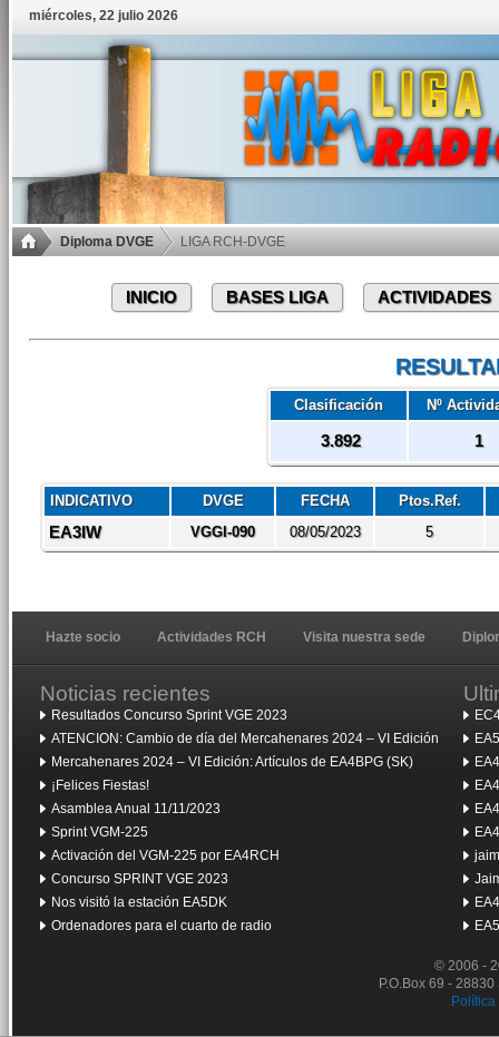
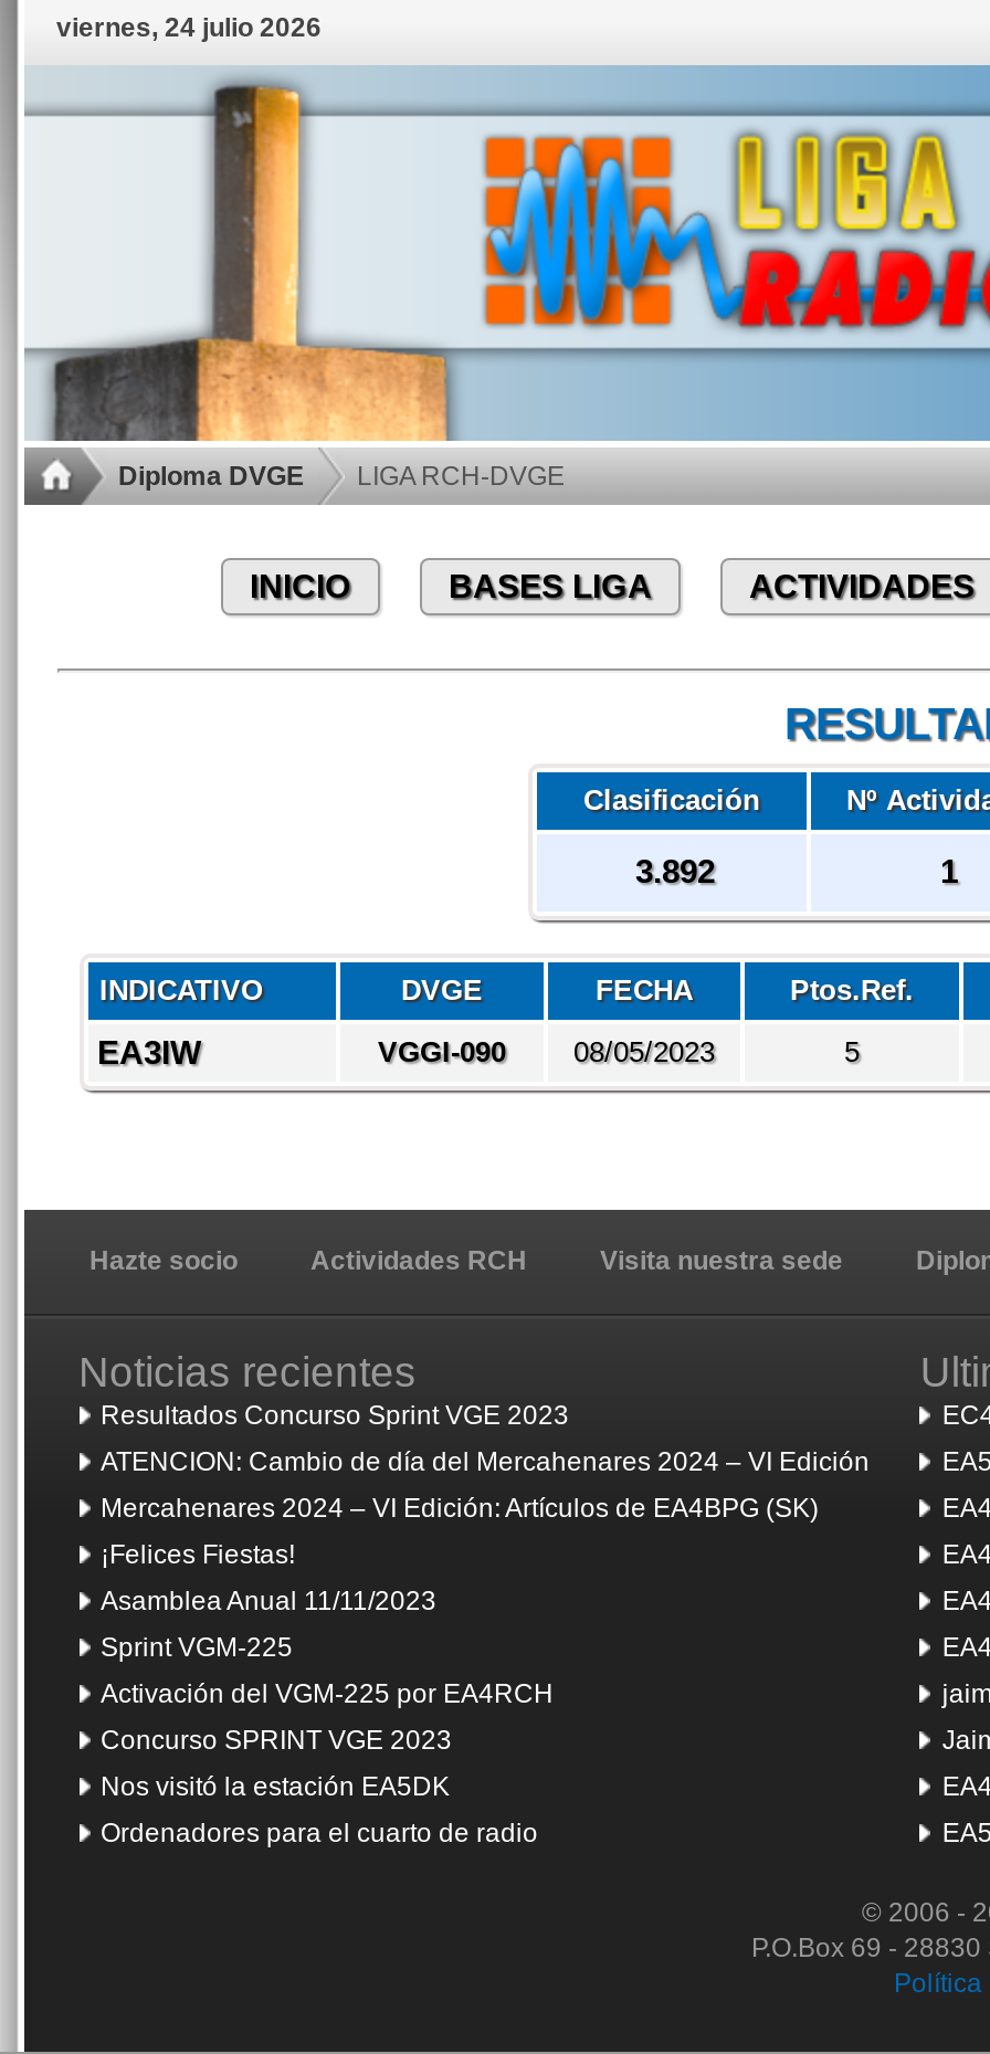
[28,8,178,23] miércoles, 22 julio 2026 -> [56,12,322,43] viernes, 24 julio 2026

